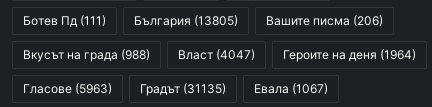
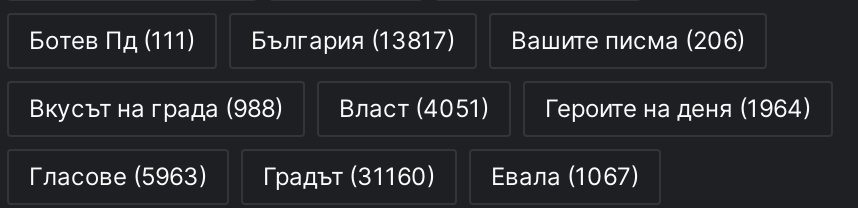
[23,12,383,27] Ботев Пд (111) България (13805) Вашите писма (206) -> [29,25,745,55] Ботев Пд (111) България (13817) Вашите писма (206)
[23,46,416,61] Вкусът на града (988) Власт (4047) Героите на деня (1964) -> [29,93,811,123] Вкусът на града (988) Власт (4051) Героите на деня (1964)
[23,80,328,95] Гласове (5963) Градът (31135) Евала (1067) -> [29,161,639,191] Гласове (5963) Градът (31160) Евала (1067)

